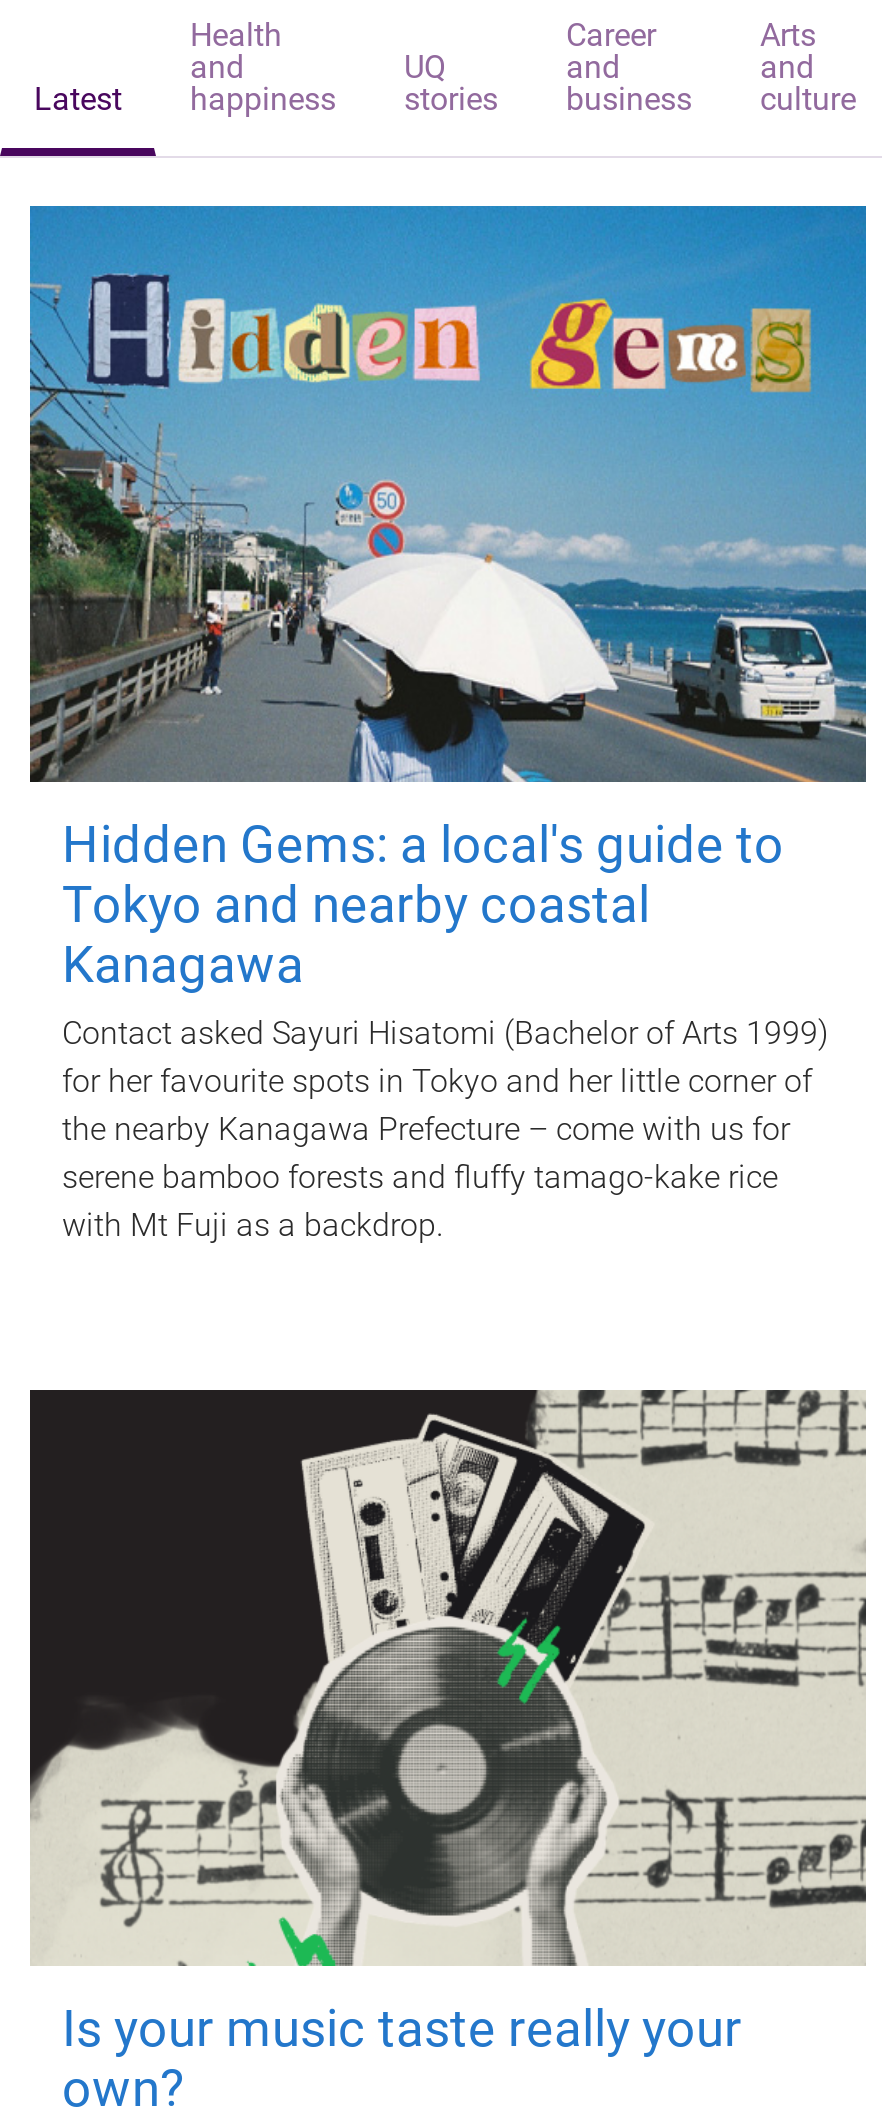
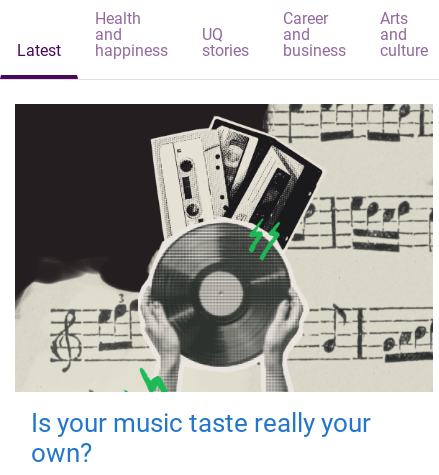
[28,204,868,1244] [image] | Hidden Gems: a local's guide to | Tokyo and nearby coastal | Kanagawa | Contact asked Sayuri Hisatomi (Bachelor of Arts 1999) | for her favourite spots in Tokyo and her little corner of | the nearby Kanagawa Prefecture – come with us for | serene bamboo forests and fluffy tamago-kake rice | with Mt Fuji as a backdrop. -> none

